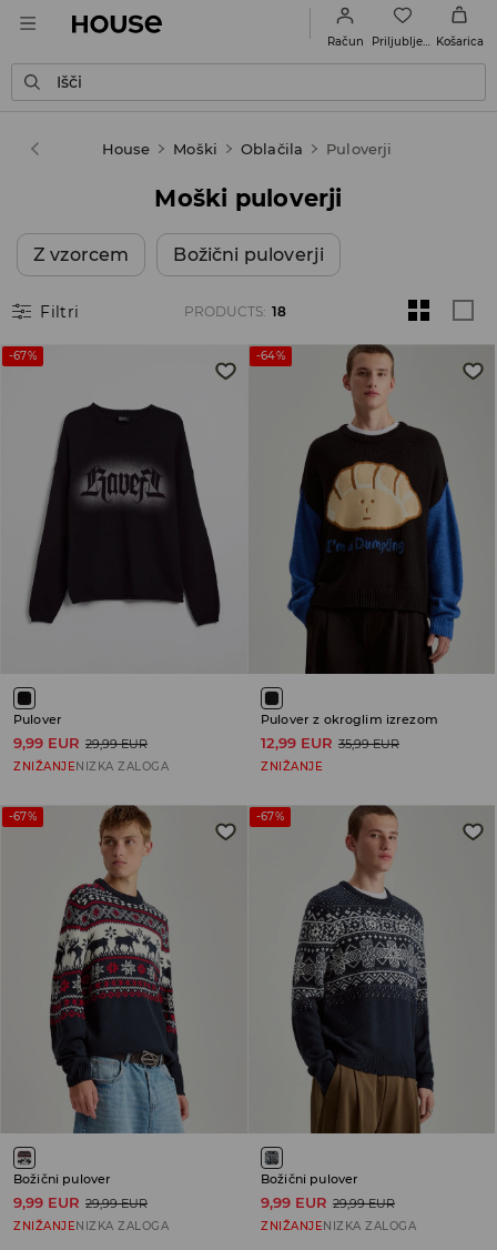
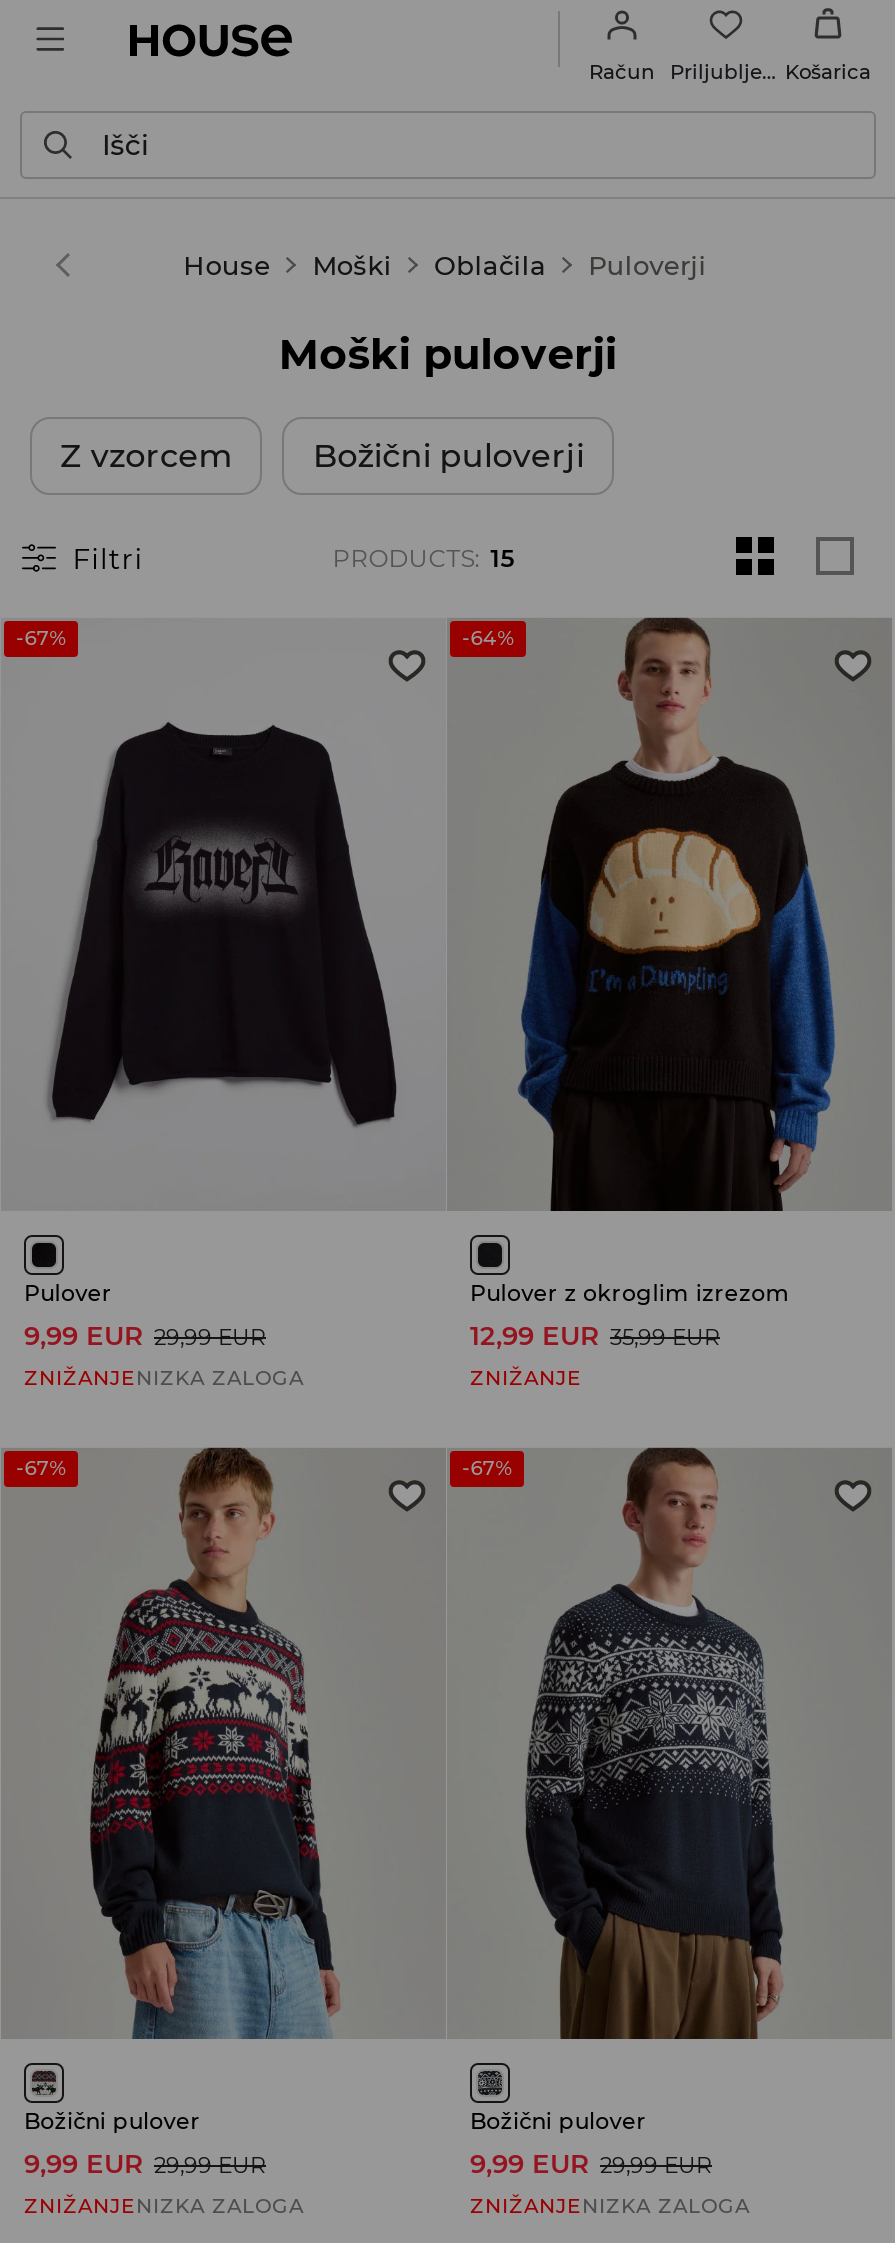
[184,303,286,320] PRODUCTS: 18 -> [332,543,514,573] PRODUCTS: 15

